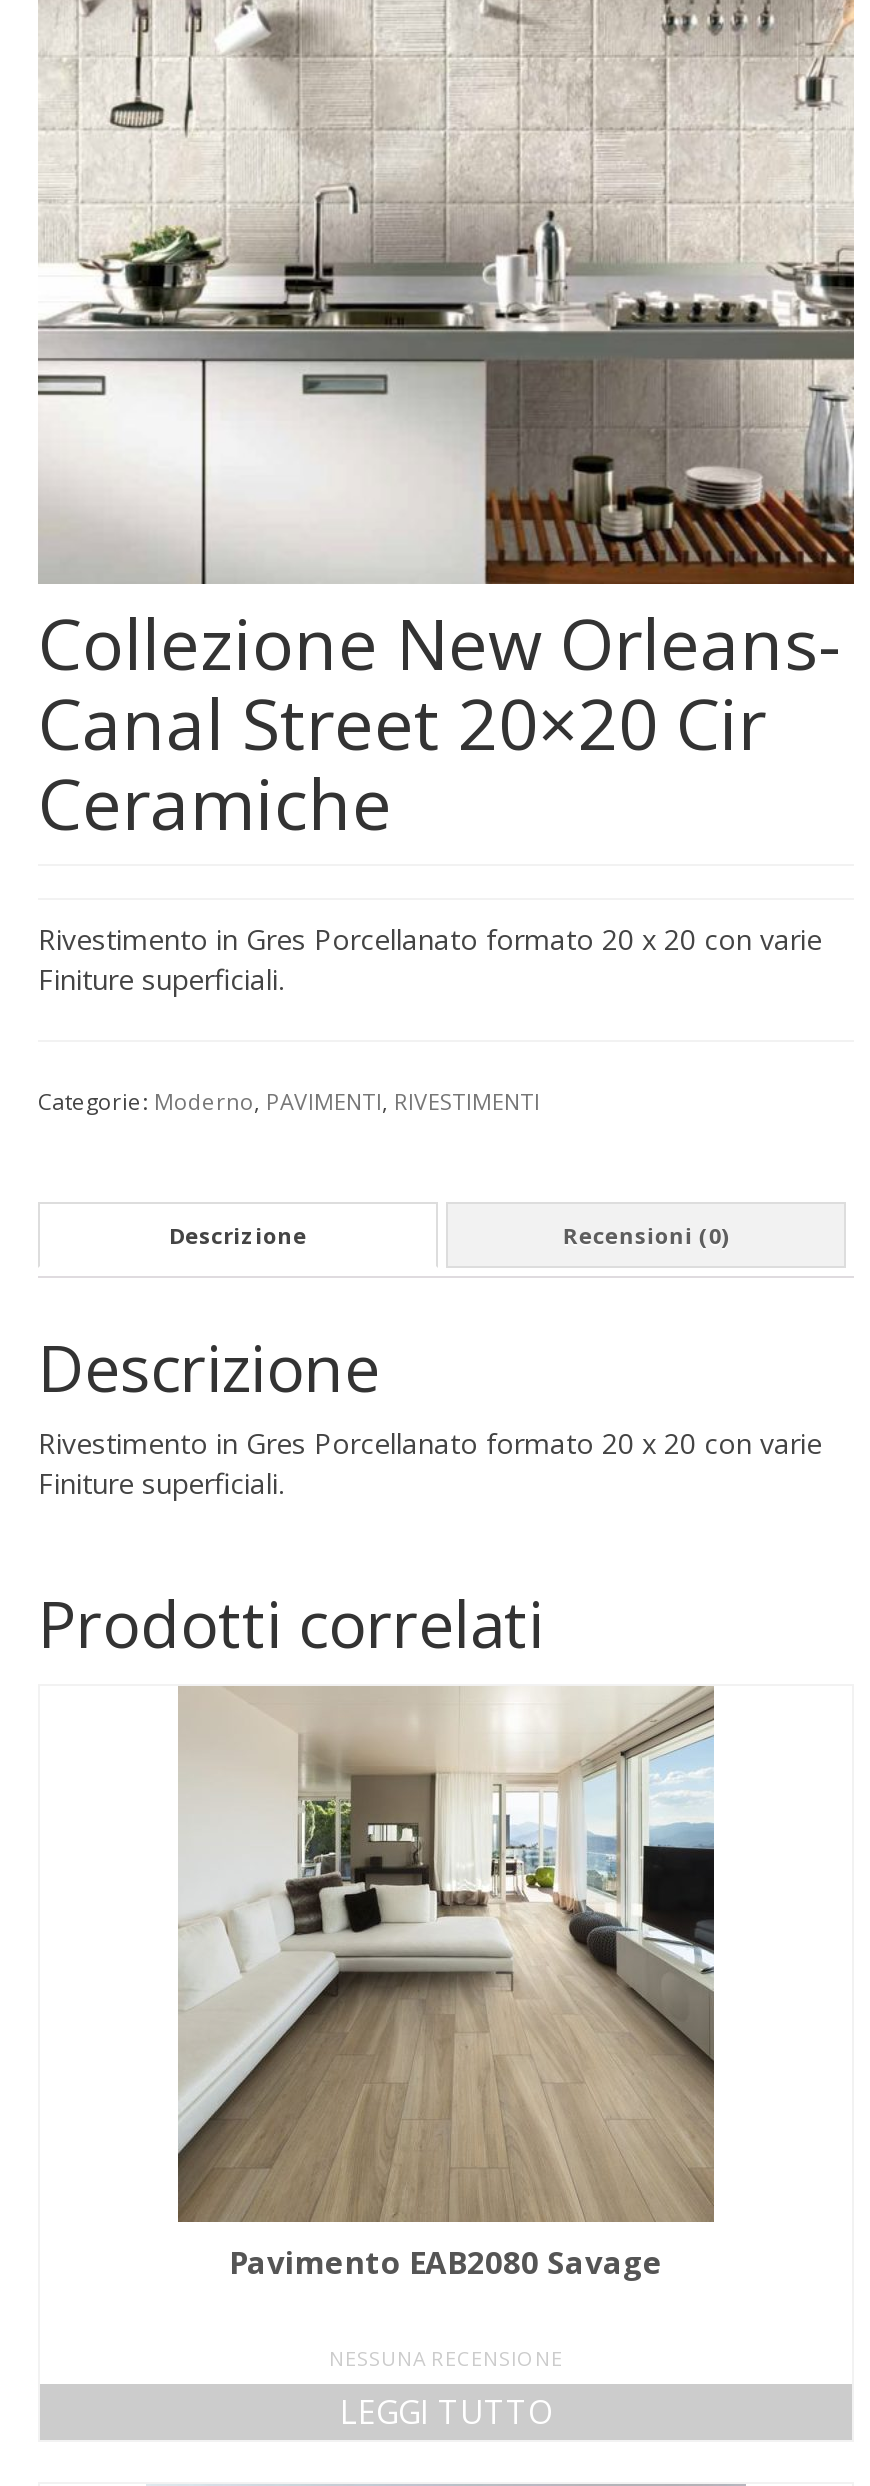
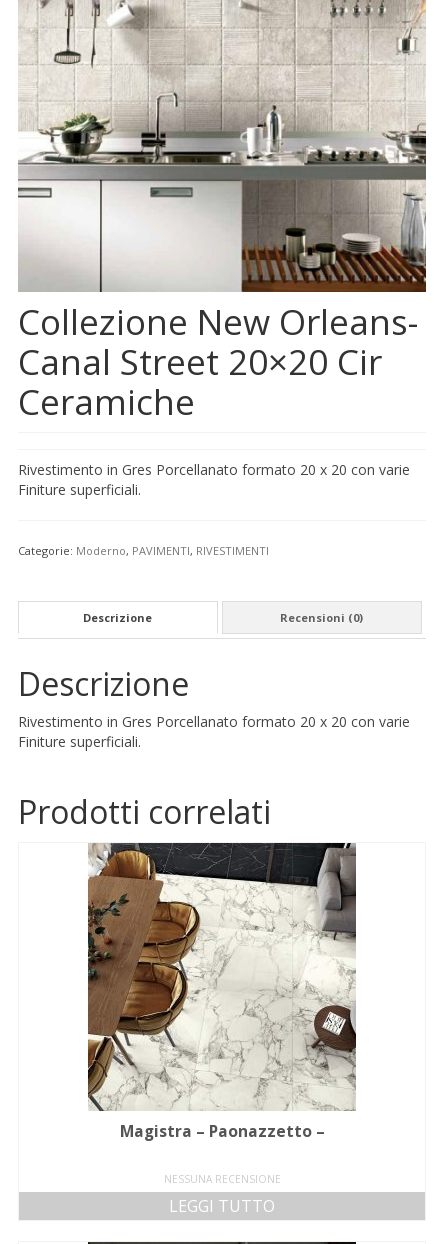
[178,1686,716,2285] [image] | Pavimento EAB2080 Savage -> [87,842,357,1142] [image] | Magistra – Paonazzetto –

